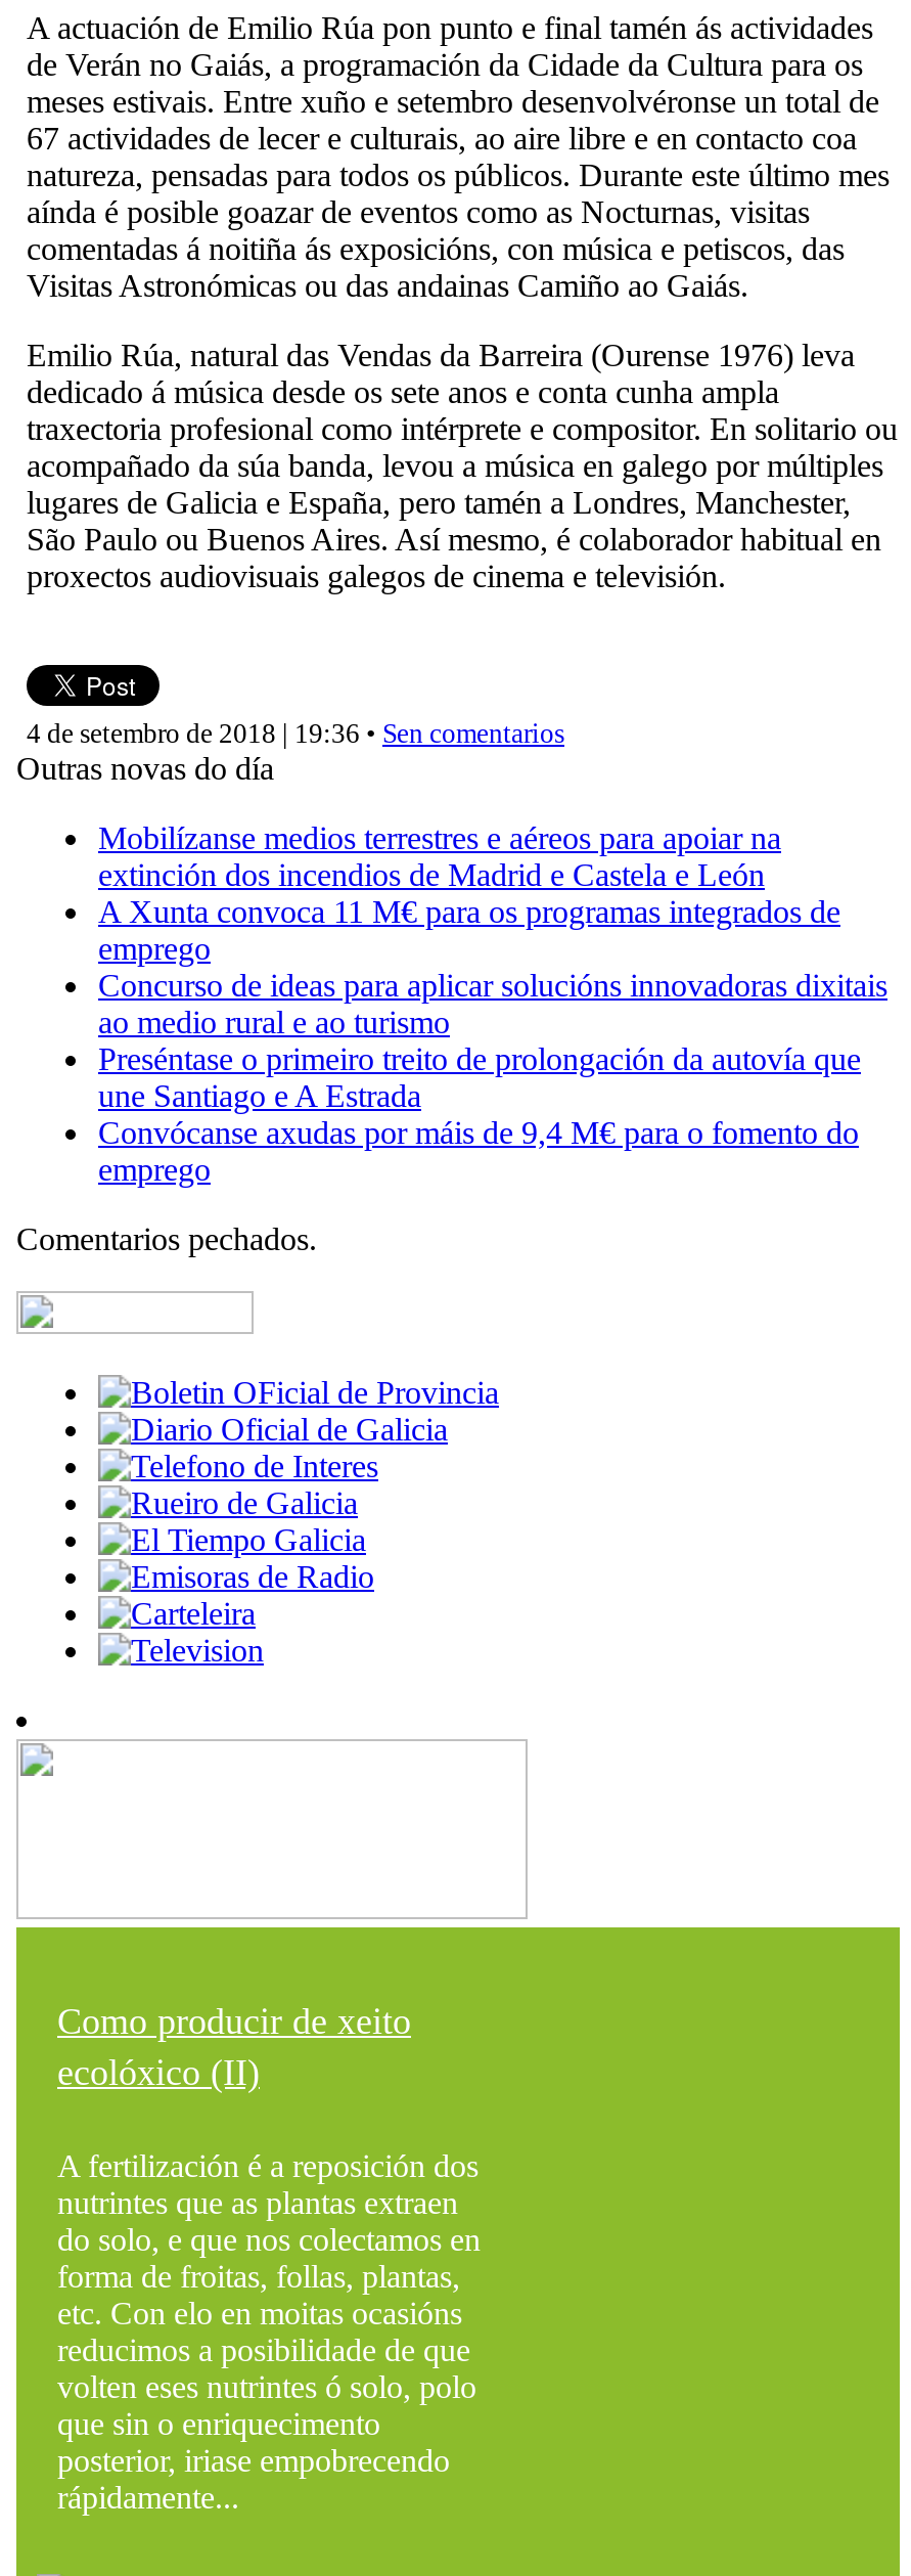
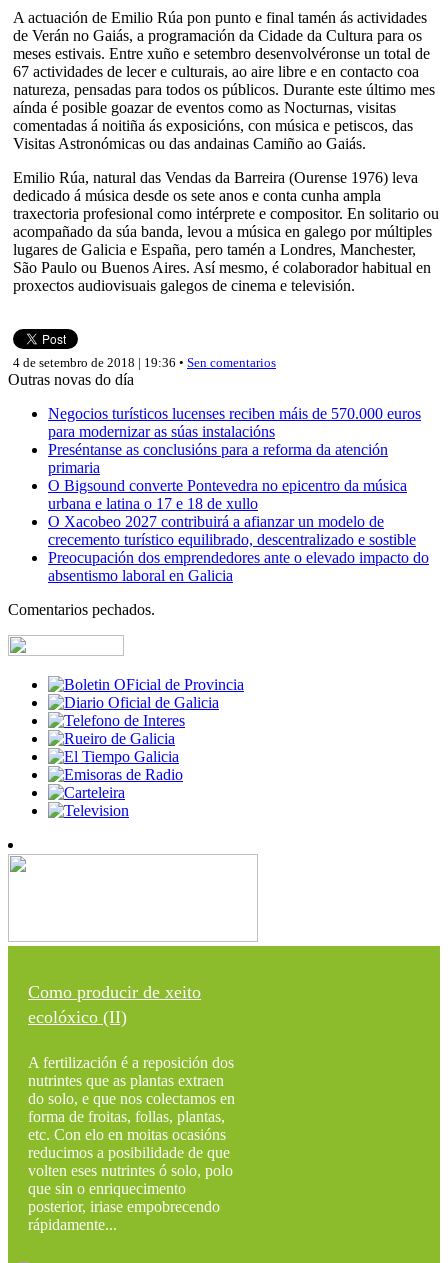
[98,820,887,1187] Mobilízanse medios terrestres e aéreos para apoiar na | extinción dos incendios de Madrid e Castela e León | A Xunta convoca 11 M€ para os programas integrados de | emprego | Concurso de ideas para aplicar solucións innovadoras dixitais | ao medio rural e ao turismo | Preséntase o primeiro treito de prolongación da autovía que | une Santiago e A Estrada | Convócanse axudas por máis de 9,4 M€ para o fomento do | emprego -> [48,405,429,584] Negocios turísticos lucenses reciben máis de 570.000 euros | para modernizar as súas instalacións | Preséntanse as conclusións para a reforma da atención | primaria | O Bigsound converte Pontevedra no epicentro da música | urbana e latina o 17 e 18 de xullo | O Xacobeo 2027 contribuirá a afianzar un modelo de | crecemento turístico equilibrado, descentralizado e sostible | Preocupación dos emprendedores ante o elevado impacto do | absentismo laboral en Galicia

